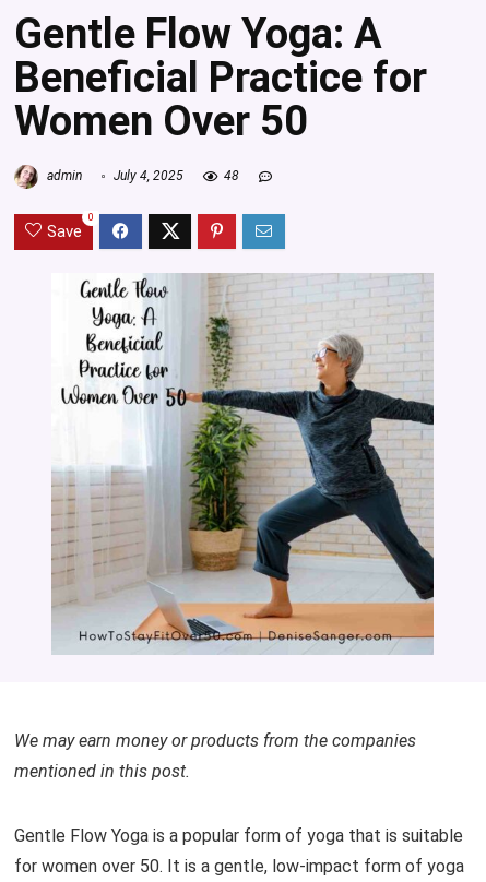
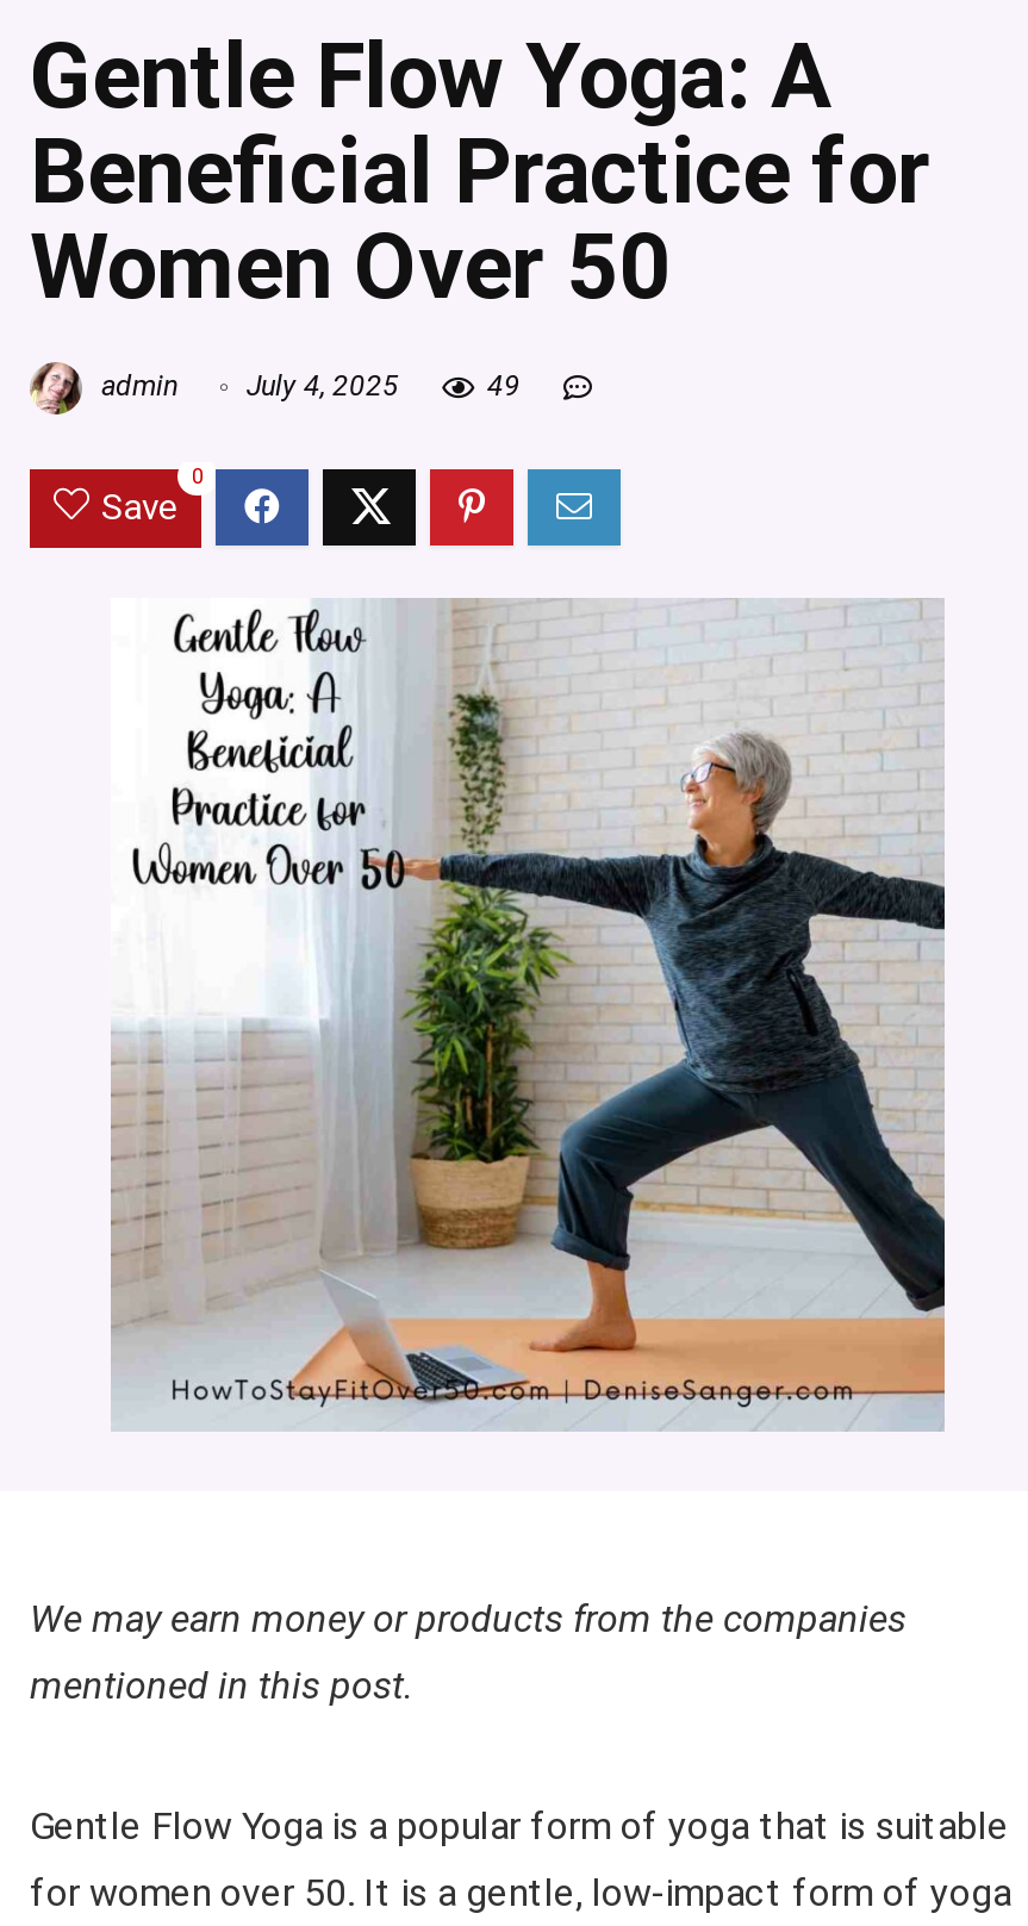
[224,168,239,184] 48 -> [487,370,521,403] 49

